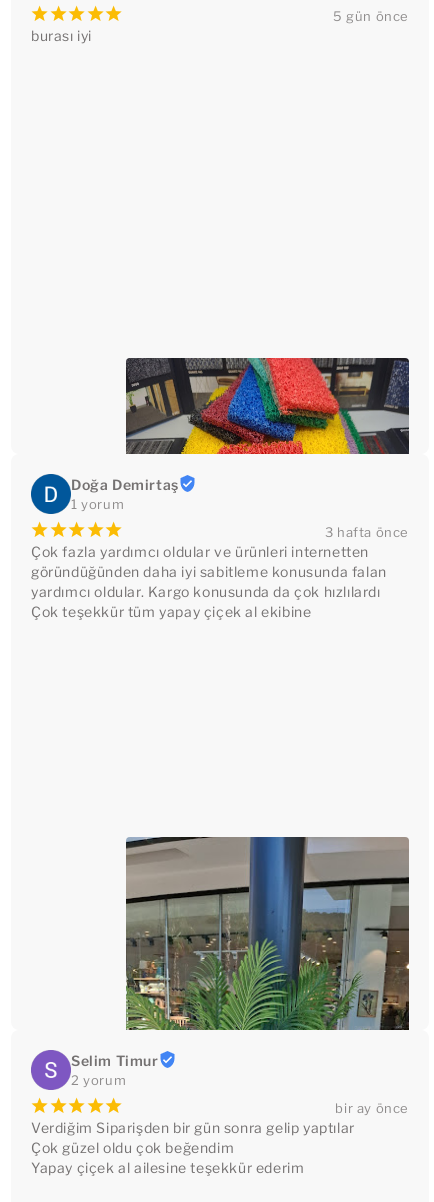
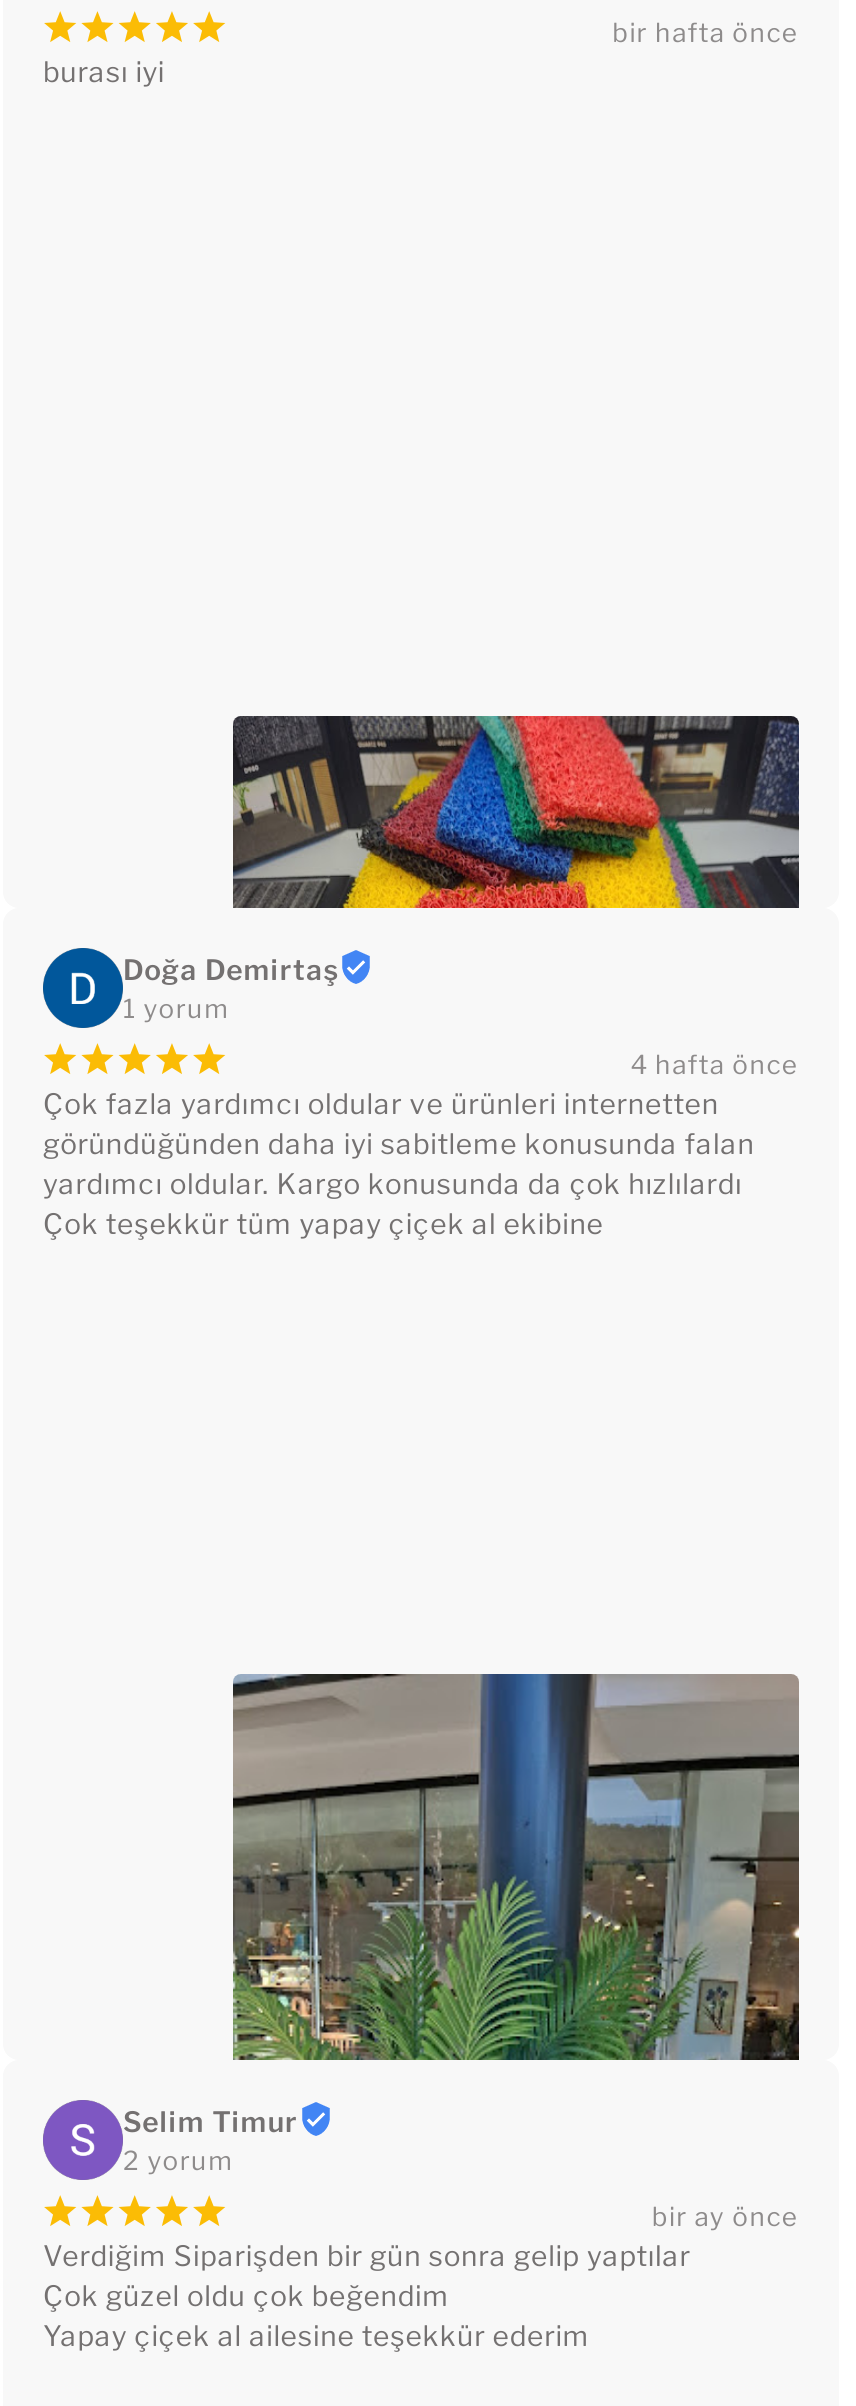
[333,7,409,23] 5 gün önce -> [612,15,799,47] bir hafta önce
[325,523,409,539] 3 hafta önce -> [631,1047,799,1079] 4 hafta önce

